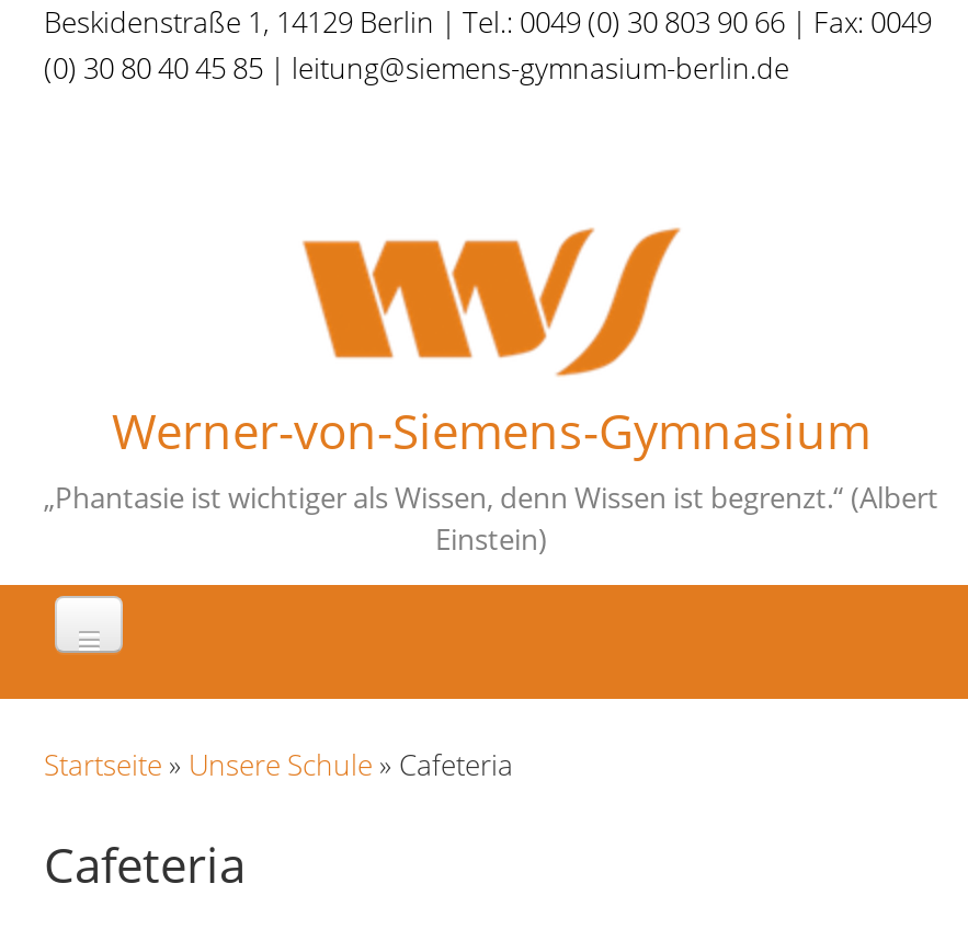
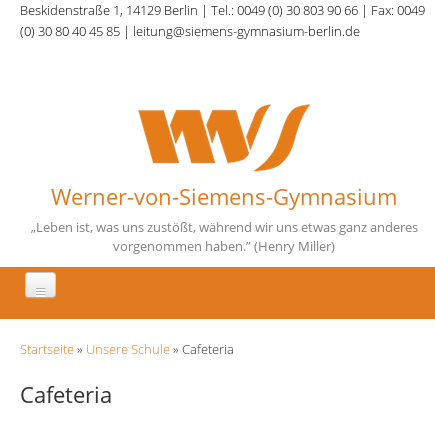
[44,478,938,559] „Phantasie ist wichtiger als Wissen, denn Wissen ist begrenzt.“ (Albert | Einstein) -> [30,218,417,255] „Leben ist, was uns zustößt, während wir uns etwas ganz anderes | vorgenommen haben.” (Henry Miller)

